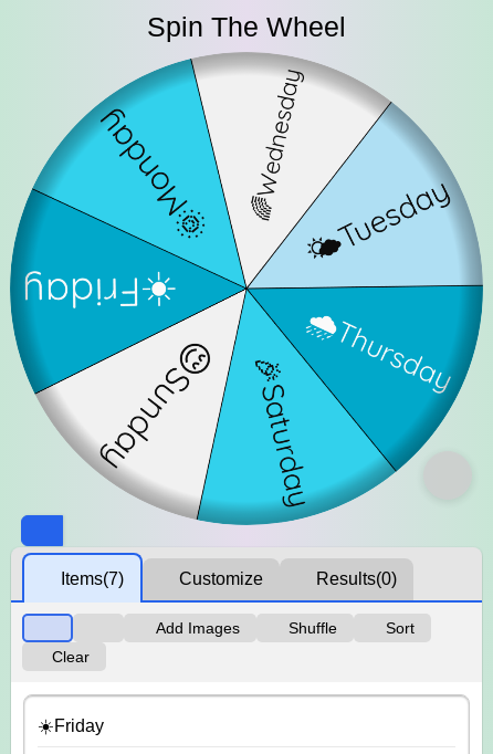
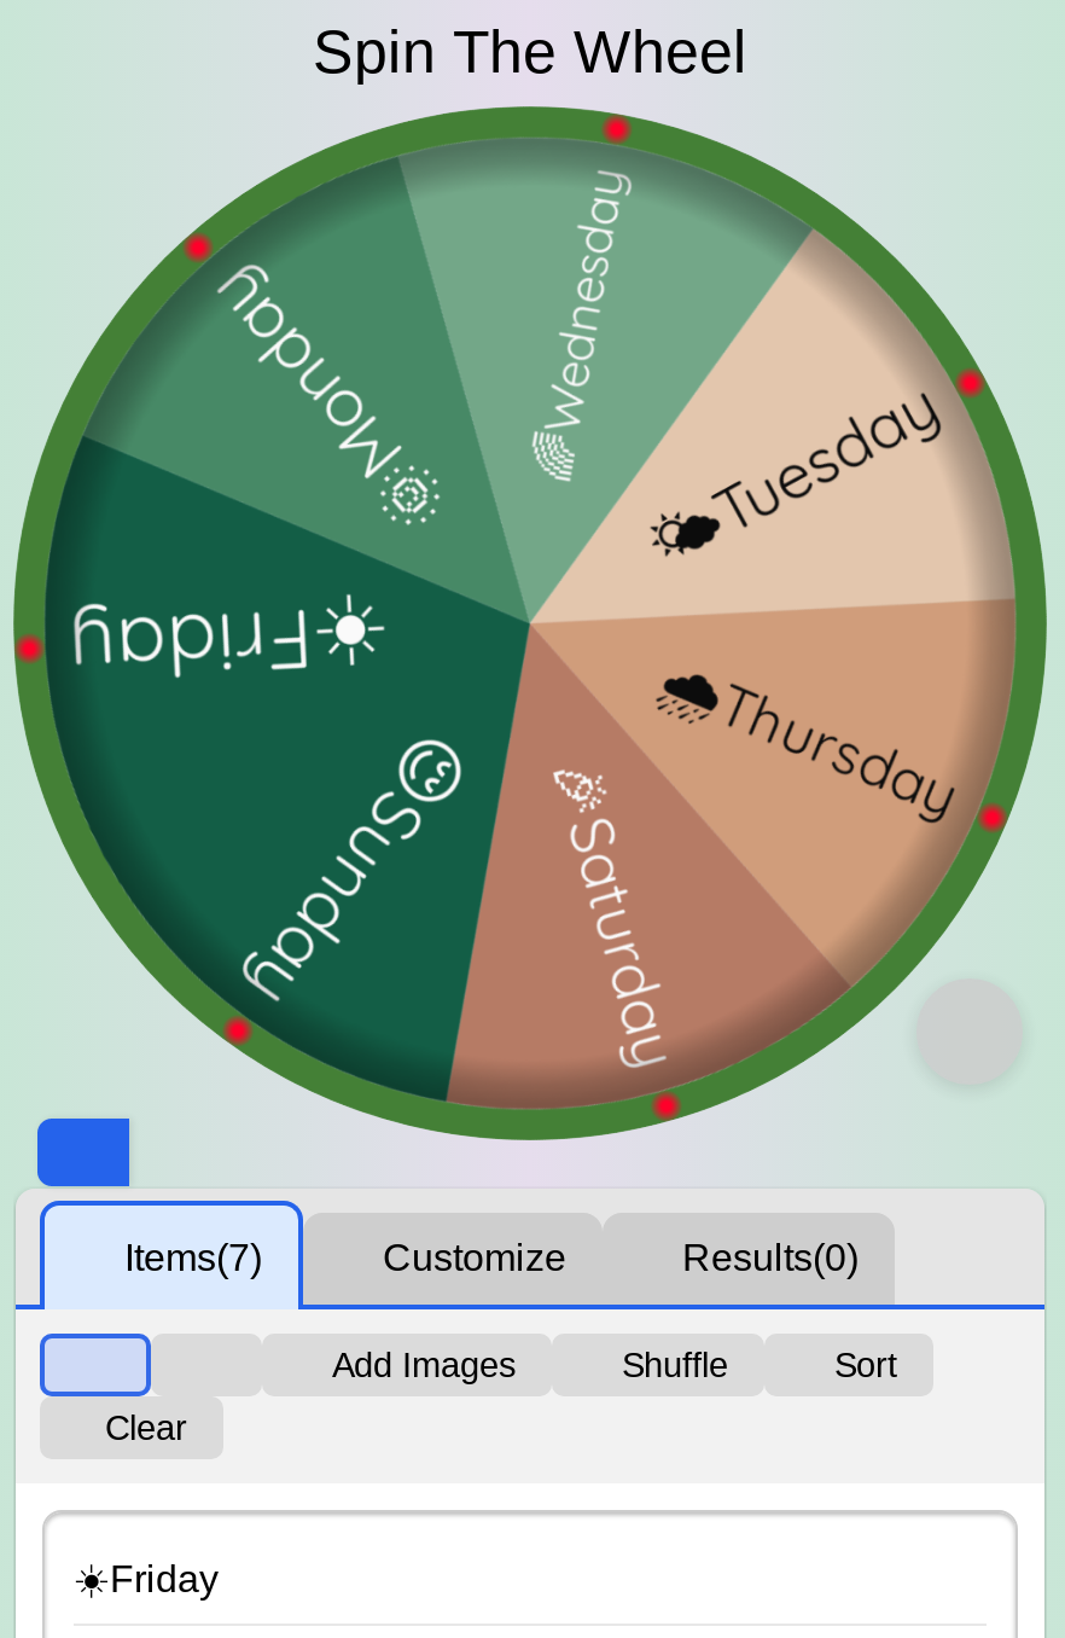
[10,53,483,525] [image] -> [13,106,1047,1143] [image]

